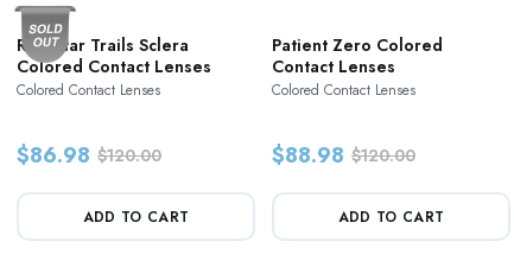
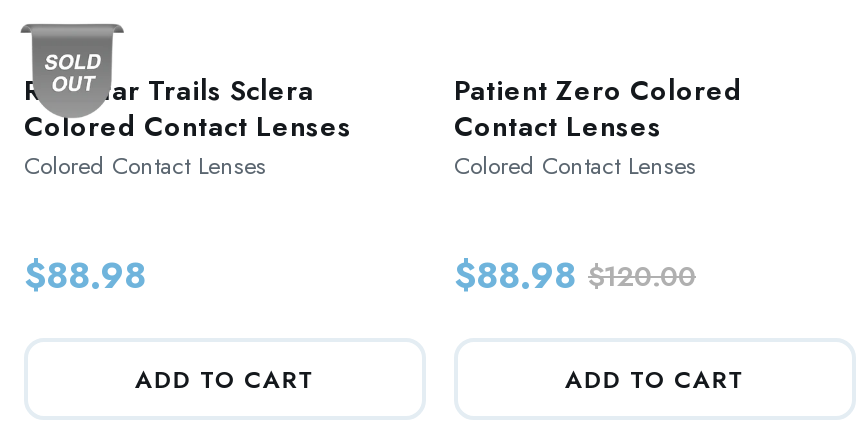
[17,140,161,171] $86.98 $120.00 -> [24,251,146,303] $88.98

